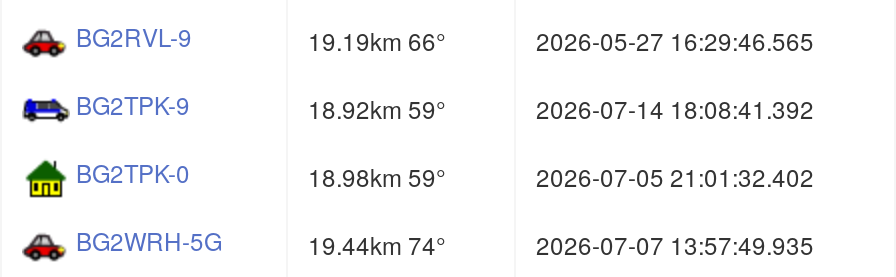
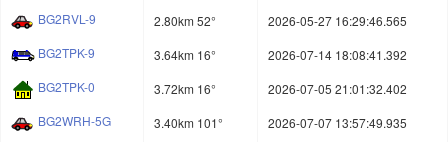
[308,23,446,57] 19.19km 66° -> [154,12,216,29] 2.80km 52°
[308,91,446,125] 18.92km 59° -> [154,46,216,63] 3.64km 16°
[308,159,446,193] 18.98km 59° -> [154,80,216,97] 3.72km 16°
[308,227,446,261] 19.44km 74° -> [154,114,223,131] 3.40km 101°

